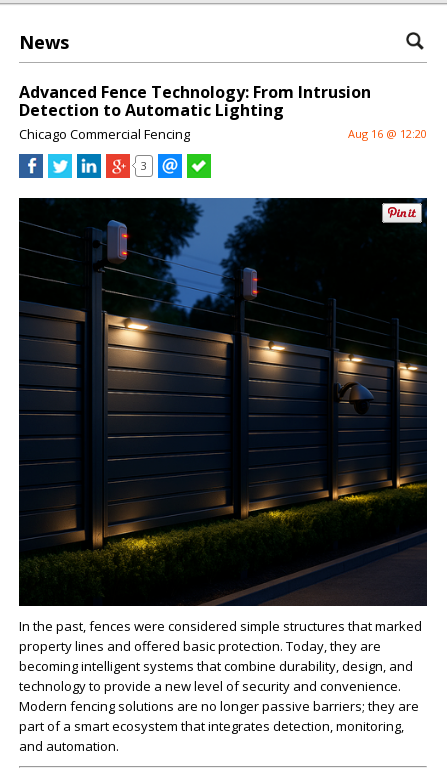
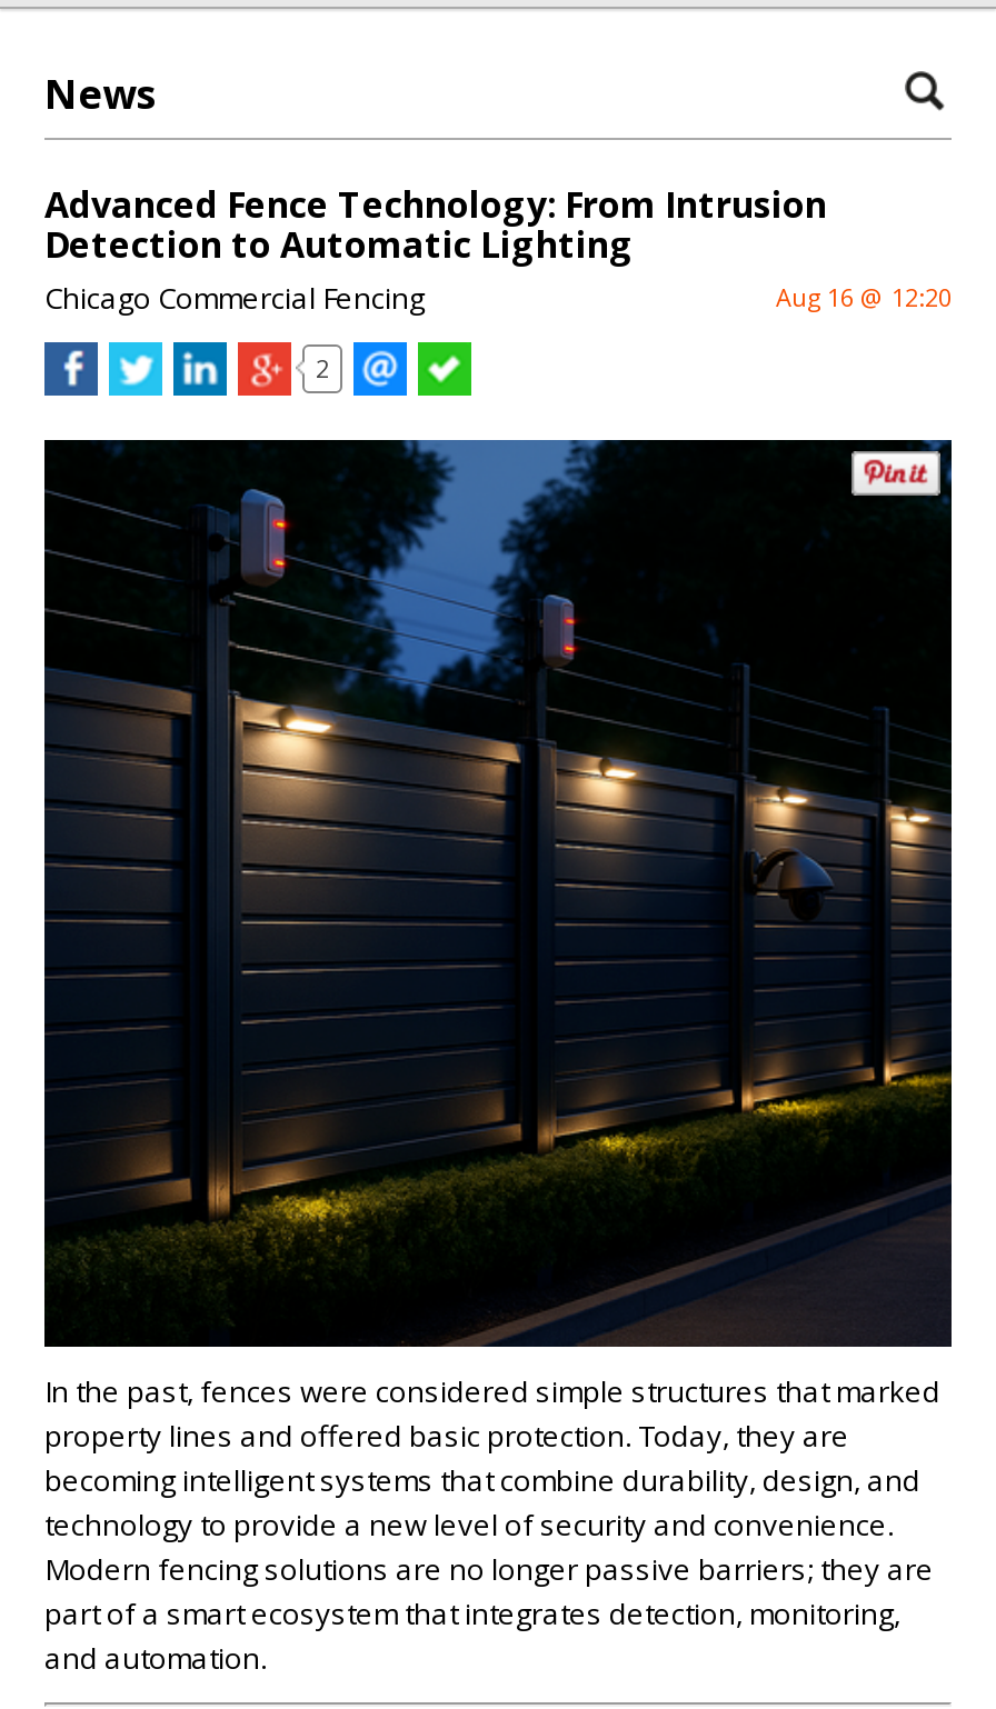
[141,157,147,172] 3 -> [316,350,329,383] 2

